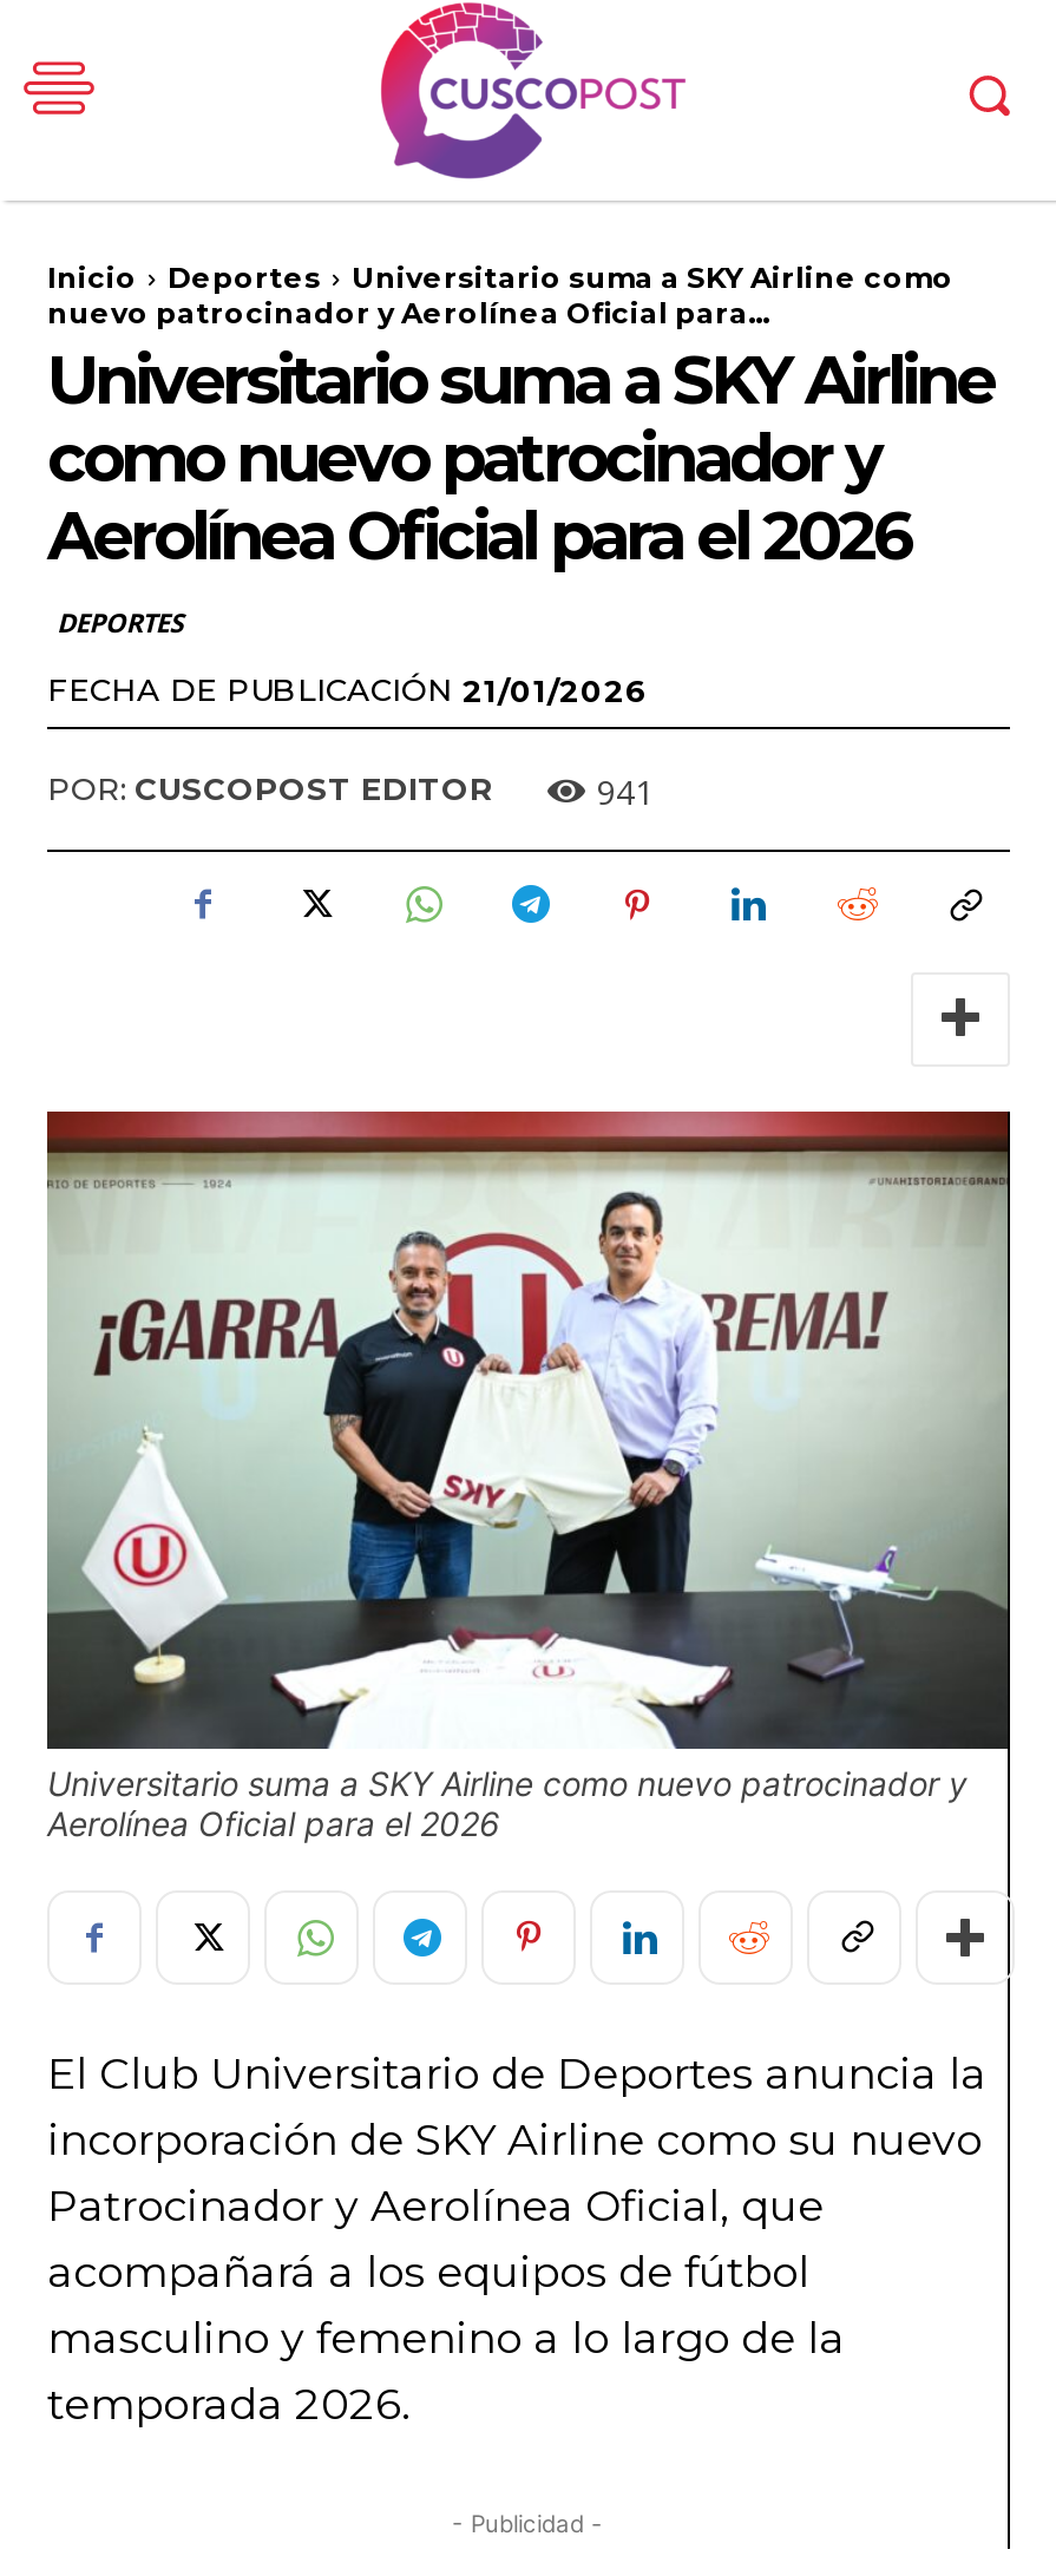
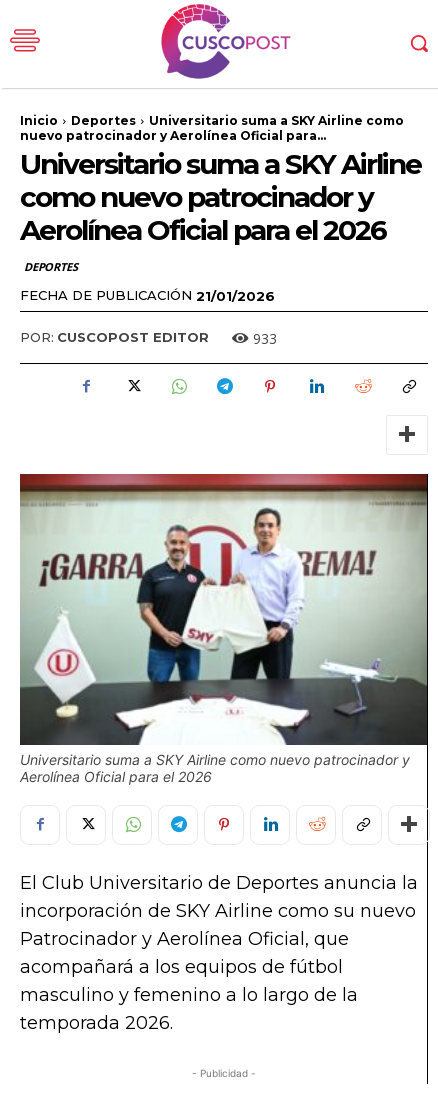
[597,769,654,814] 941 -> [253,329,277,348] 933

